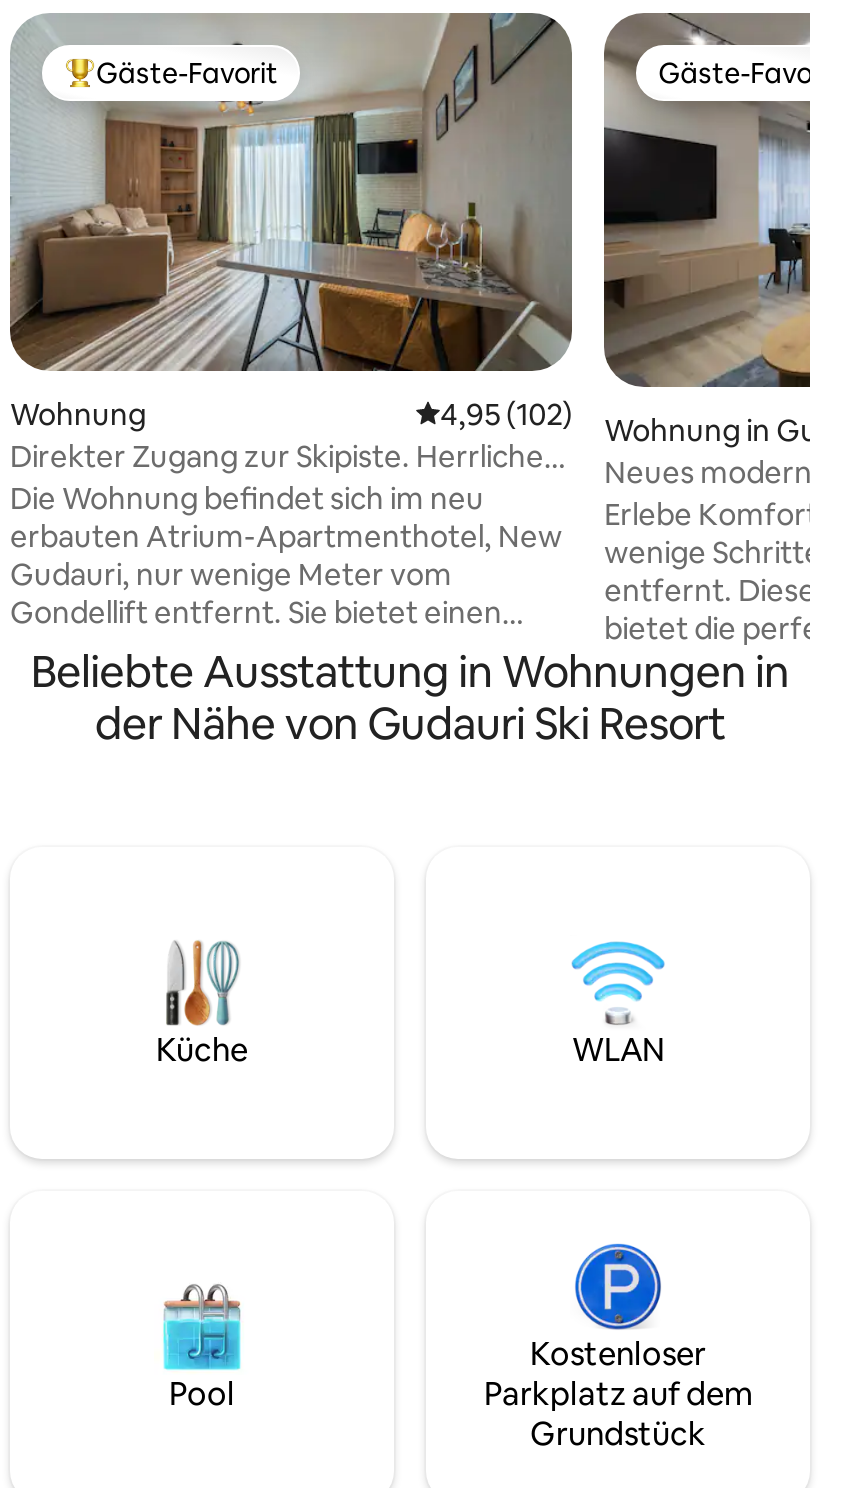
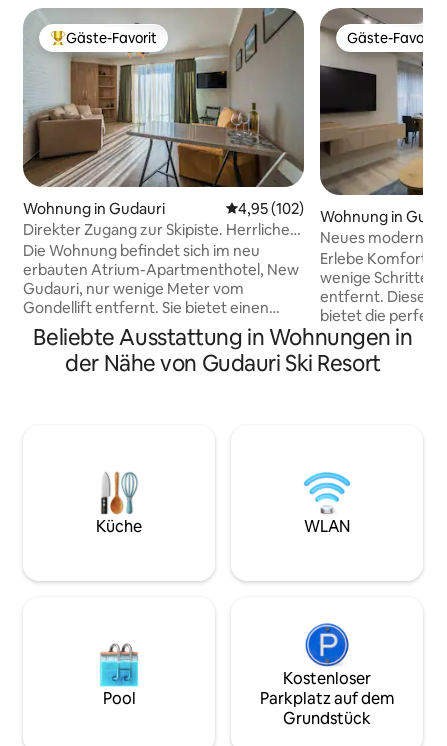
[10,396,146,434] Wohnung -> [23,199,165,218] Wohnung in Gudauri

